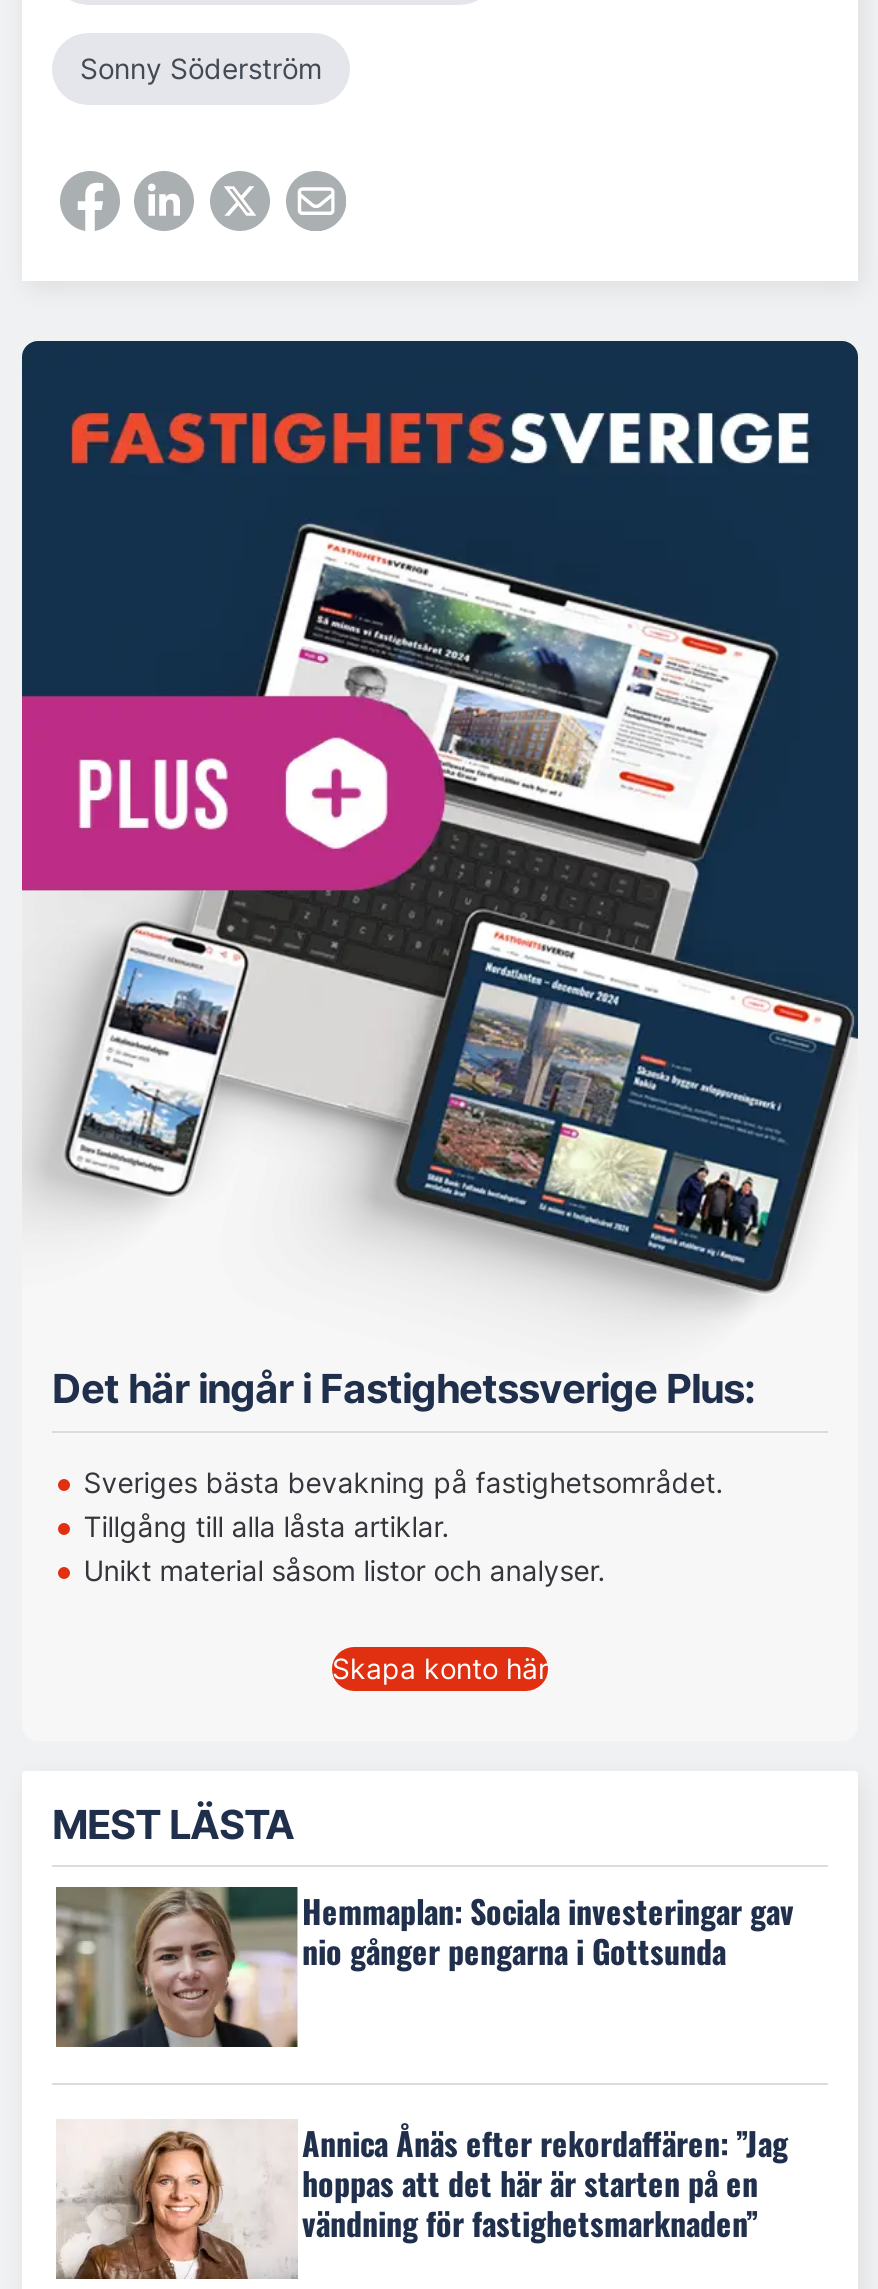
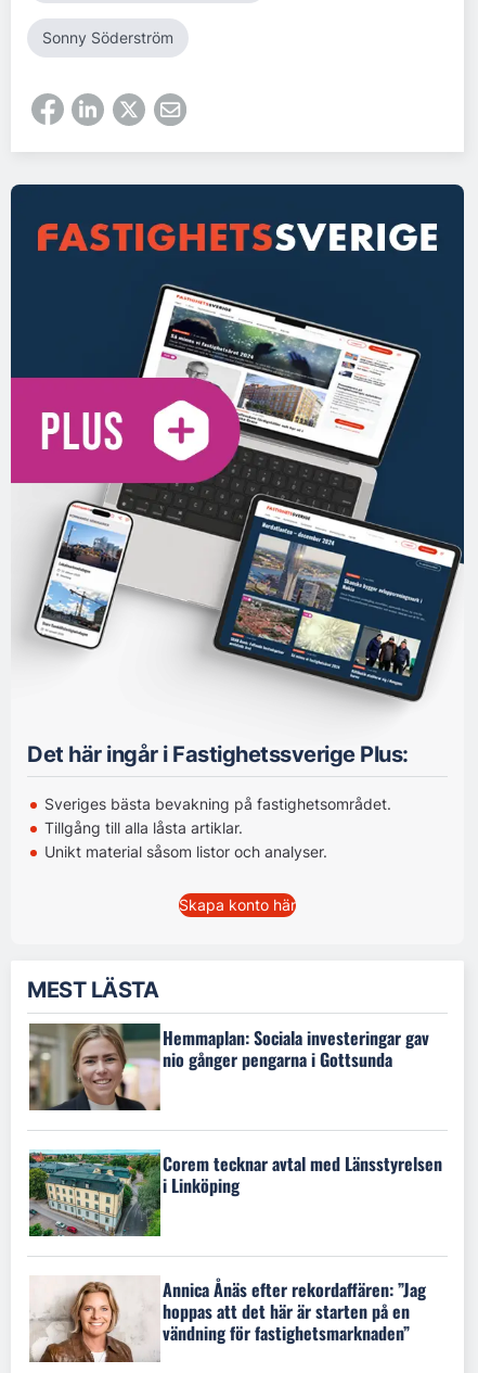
none -> [28,1149,442,1237] [image] | Corem tecknar avtal med Länsstyrelsen | i Linköping

